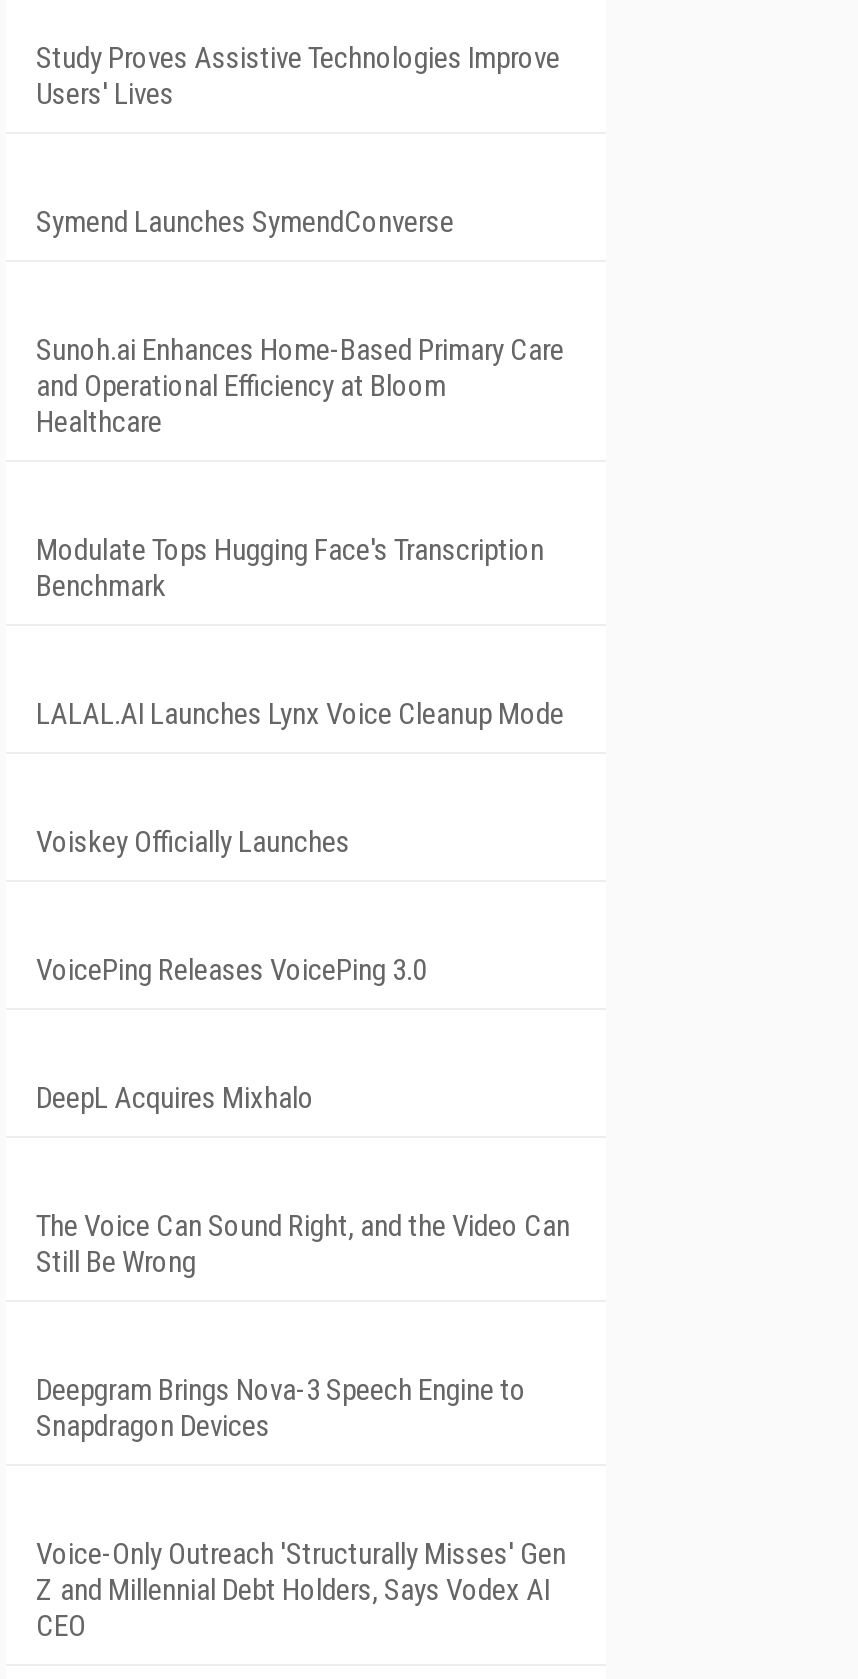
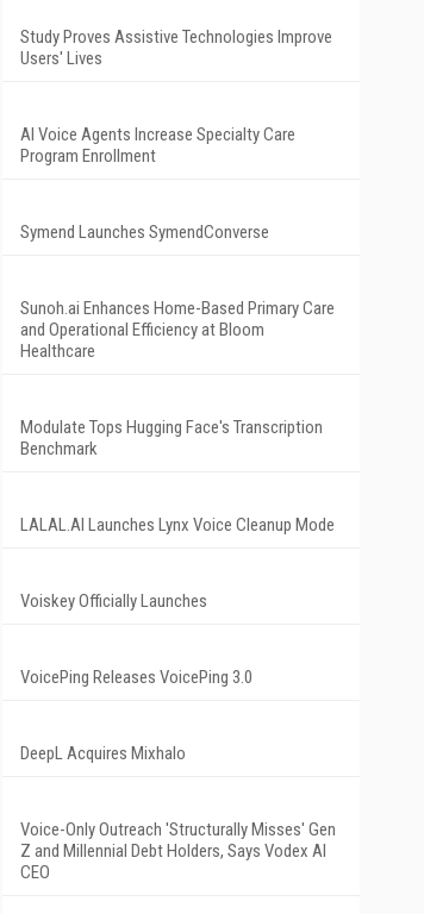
none -> [20,123,295,166] AI Voice Agents Increase Specialty Care | Program Enrollment
moved [36,203,564,1115] -> [20,221,335,763]: Symend Launches SymendConverse | Sunoh.ai Enhances Home-Based Primary Care | and Operational Efficiency at Bloom | ... | VoicePing Releases VoicePing 3.0 | DeepL Acquires Mixhalo
[36,1207,570,1279] The Voice Can Sound Right, and the Video Can | Still Be Wrong -> none
[36,1371,526,1443] Deepgram Brings Nova-3 Speech Engine to | Snapdragon Devices -> none

